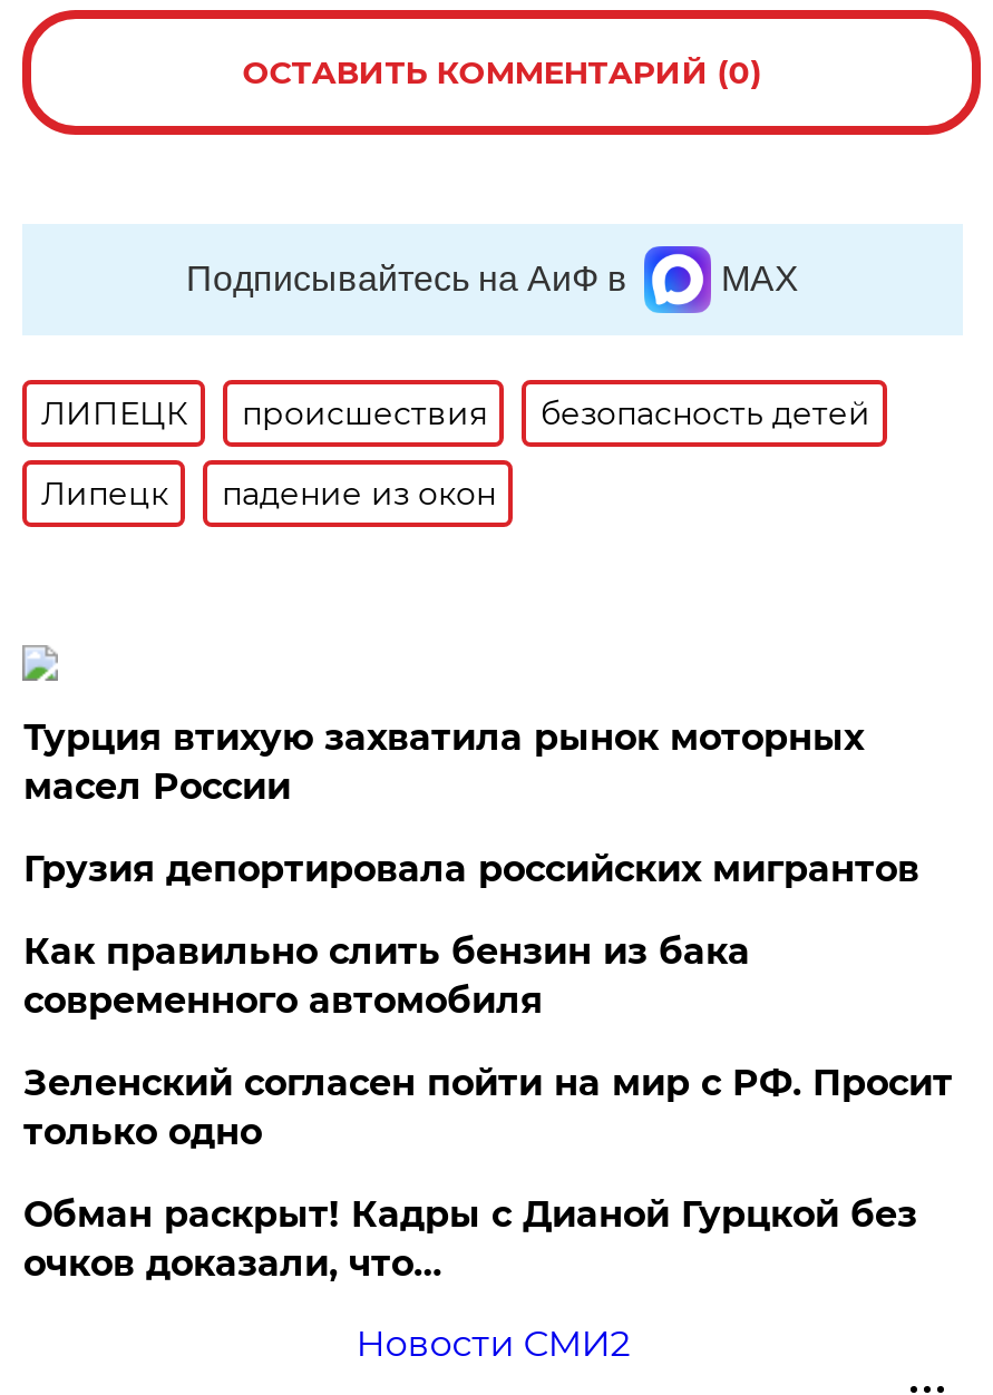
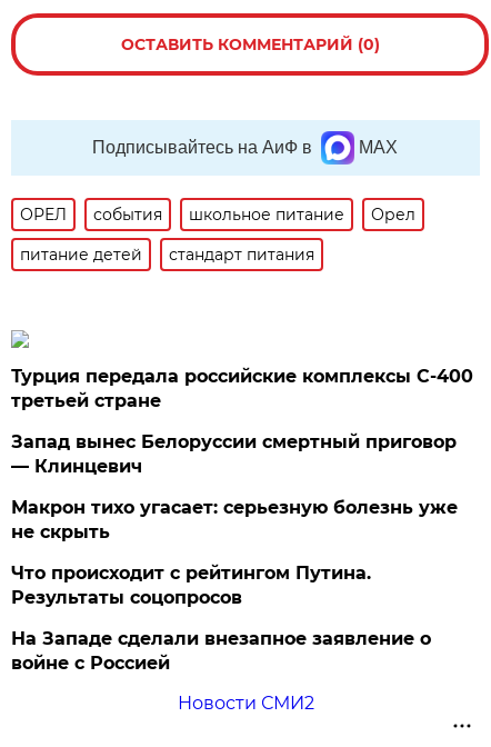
[41,393,870,433] ЛИПЕЦК | происшествия | безопасность детей -> [20,205,416,225] ОРЕЛ | события | школьное питание | Орел
[41,474,496,514] Липецк | падение из окон -> [20,245,315,265] питание детей | стандарт питания
[23,716,863,808] Турция втихую захватила рынок моторных | масел России -> [12,366,474,411] Турция передала российские комплексы С-400 | третьей стране
[23,848,919,890] Грузия депортировала российских мигрантов -> [12,431,457,477] Запад вынес Белоруссии смертный приговор | — Клинцевич
[23,930,750,1022] Как правильно слить бензин из бака | современного автомобиля -> [12,497,458,542] Макрон тихо угасает: серьезную болезнь уже | не скрыть
[23,1062,953,1153] Зеленский согласен пойти на мир с РФ. Просит | только одно -> [12,562,371,608] Что происходит с рейтингом Путина. | Результаты соцопросов
[23,1193,917,1285] Обман раскрыт! Кадры с Дианой Гурцкой без | очков доказали, что… -> [12,628,431,674] На Западе сделали внезапное заявление о | войне с Россией

